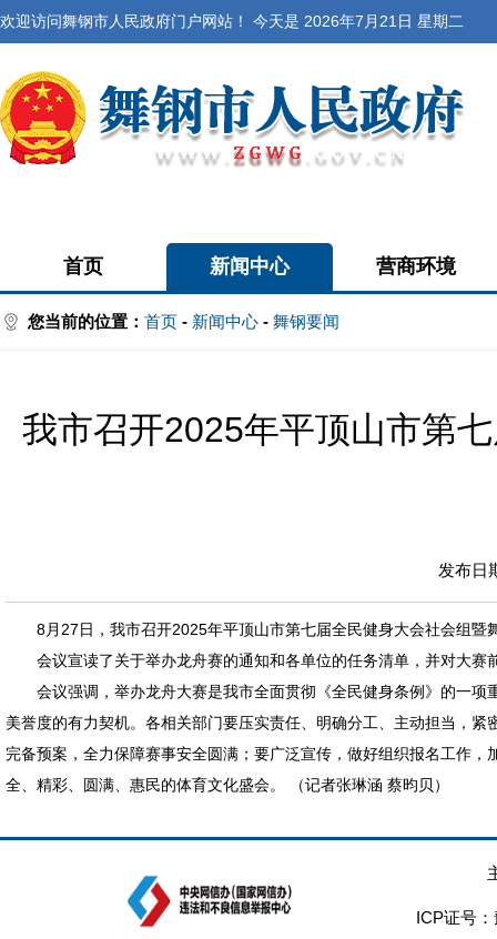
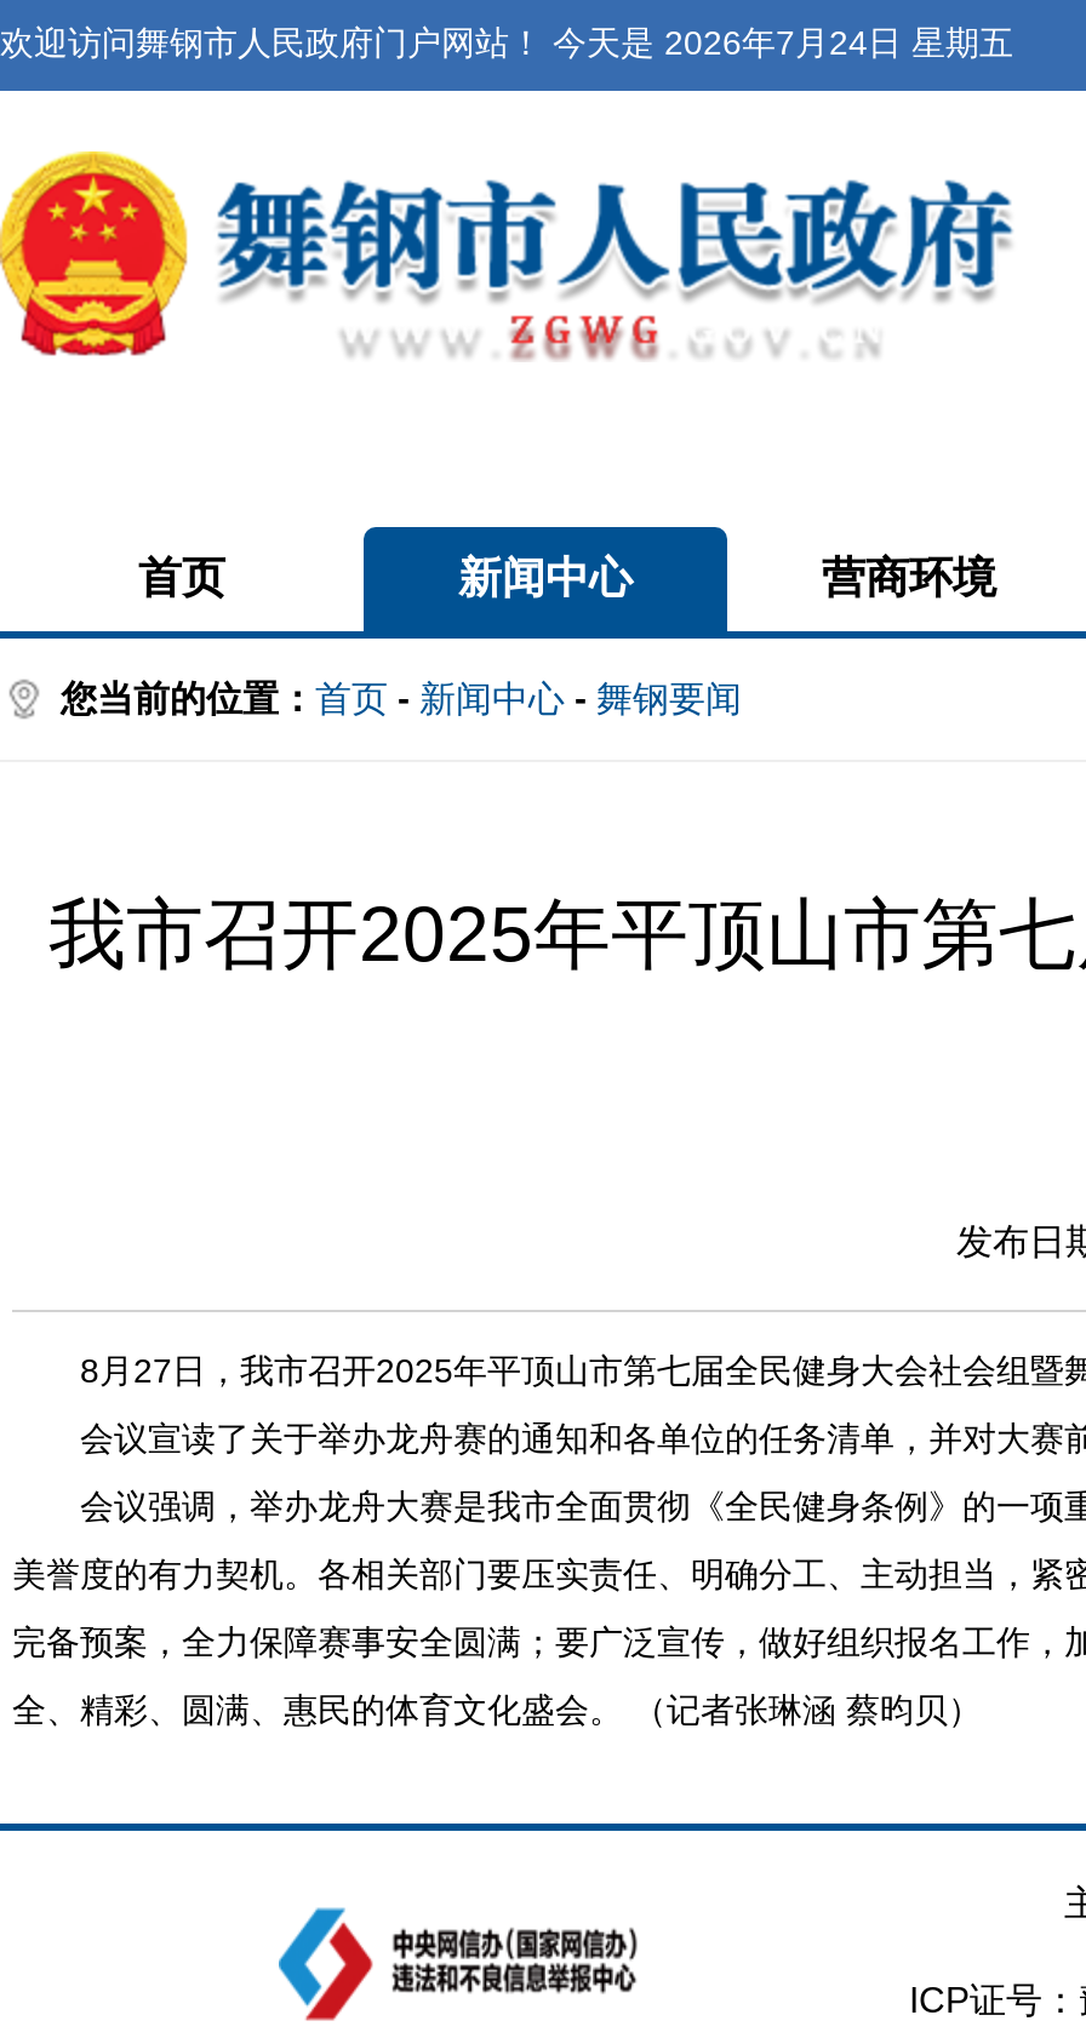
[0,12,464,30] 欢迎访问舞钢市人民政府门户网站！ 今天是2026年7月21日 星期二 -> [0,23,1013,62] 欢迎访问舞钢市人民政府门户网站！ 今天是2026年7月24日 星期五

